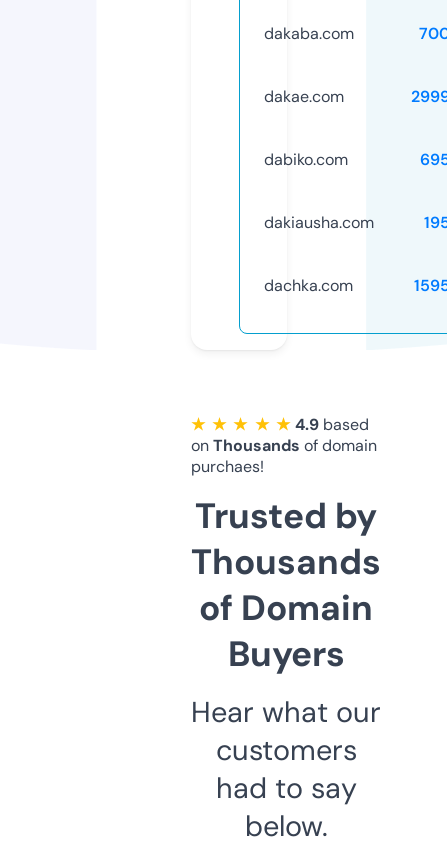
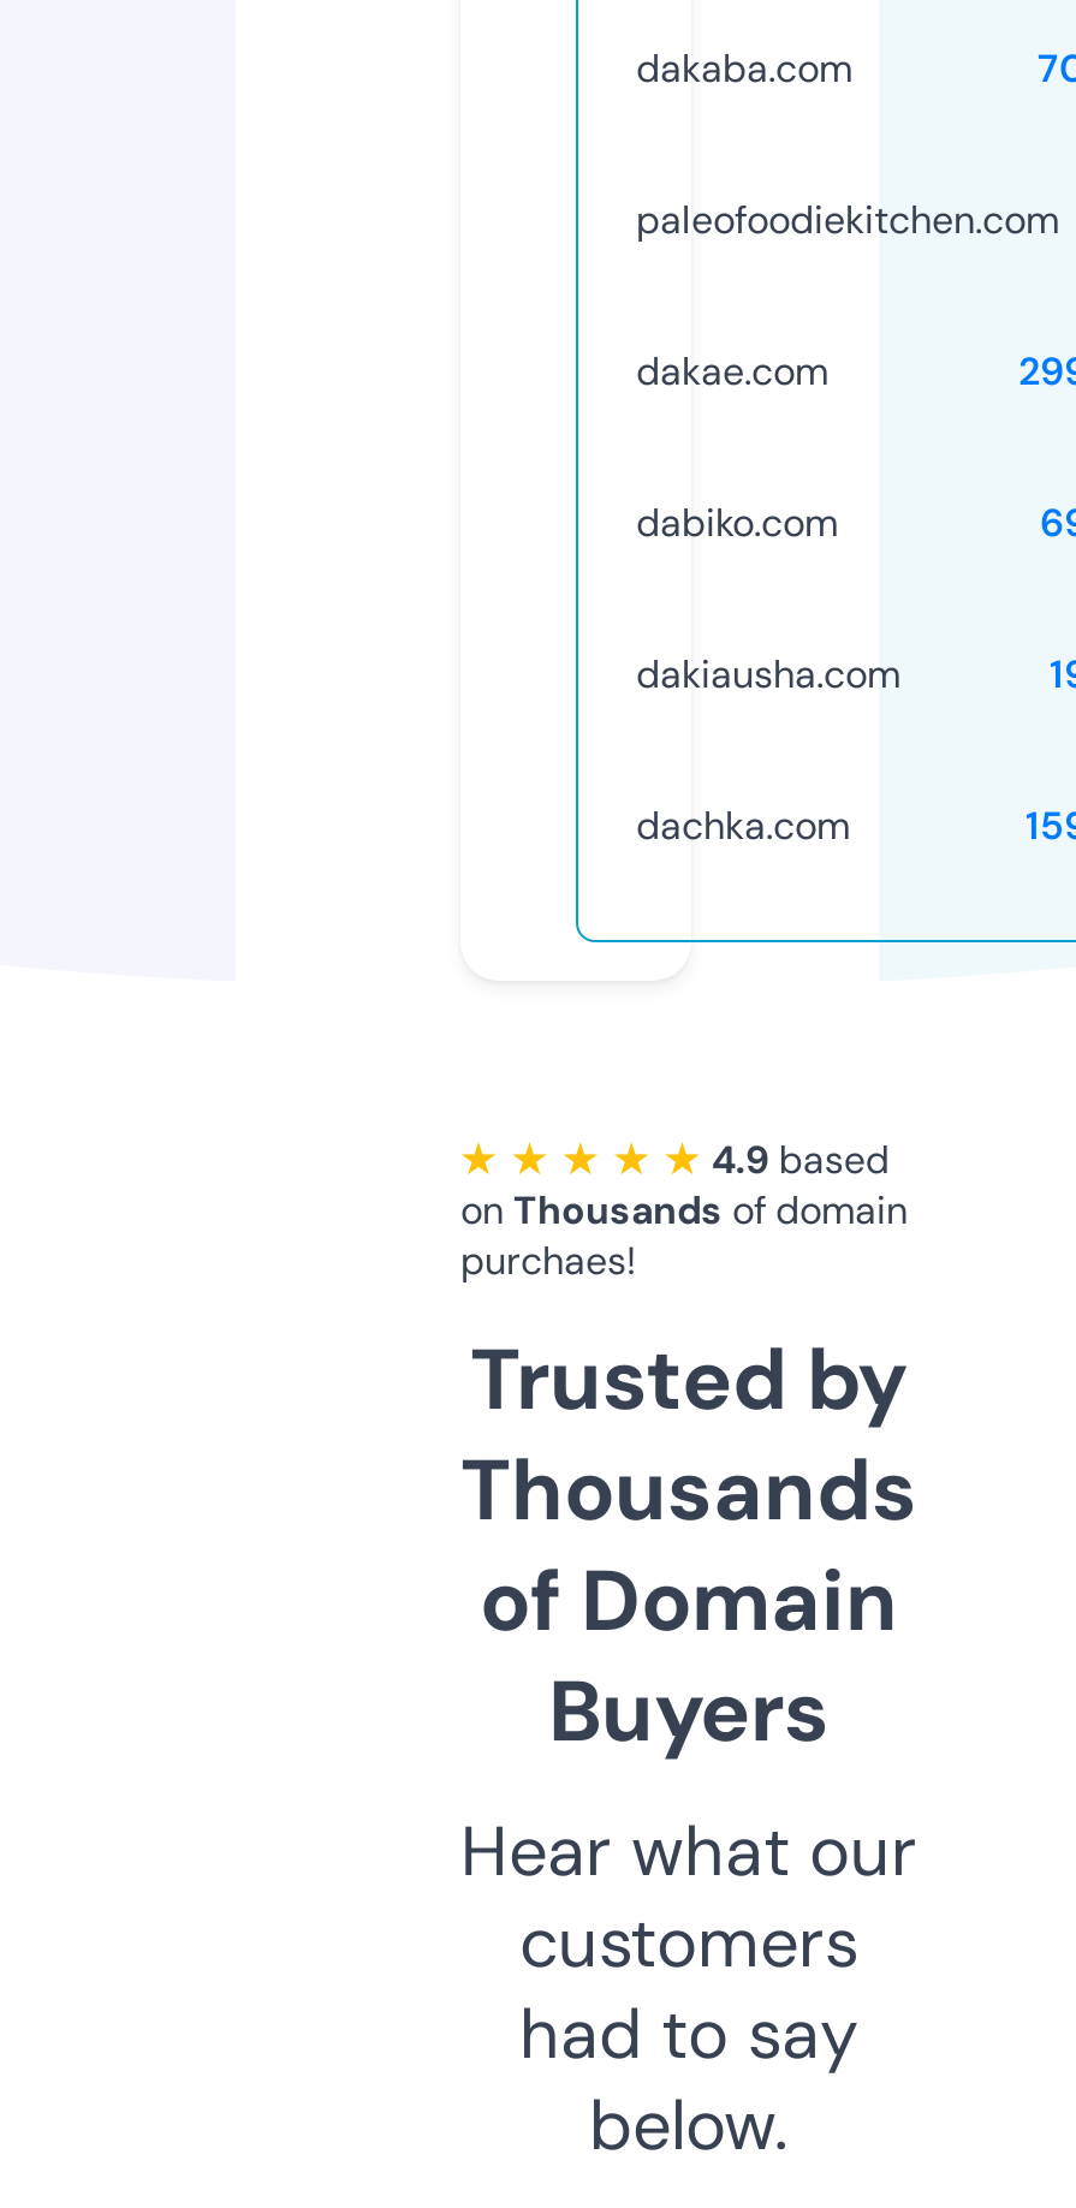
none -> [636,194,1059,245] paleofoodiekitchen.com

